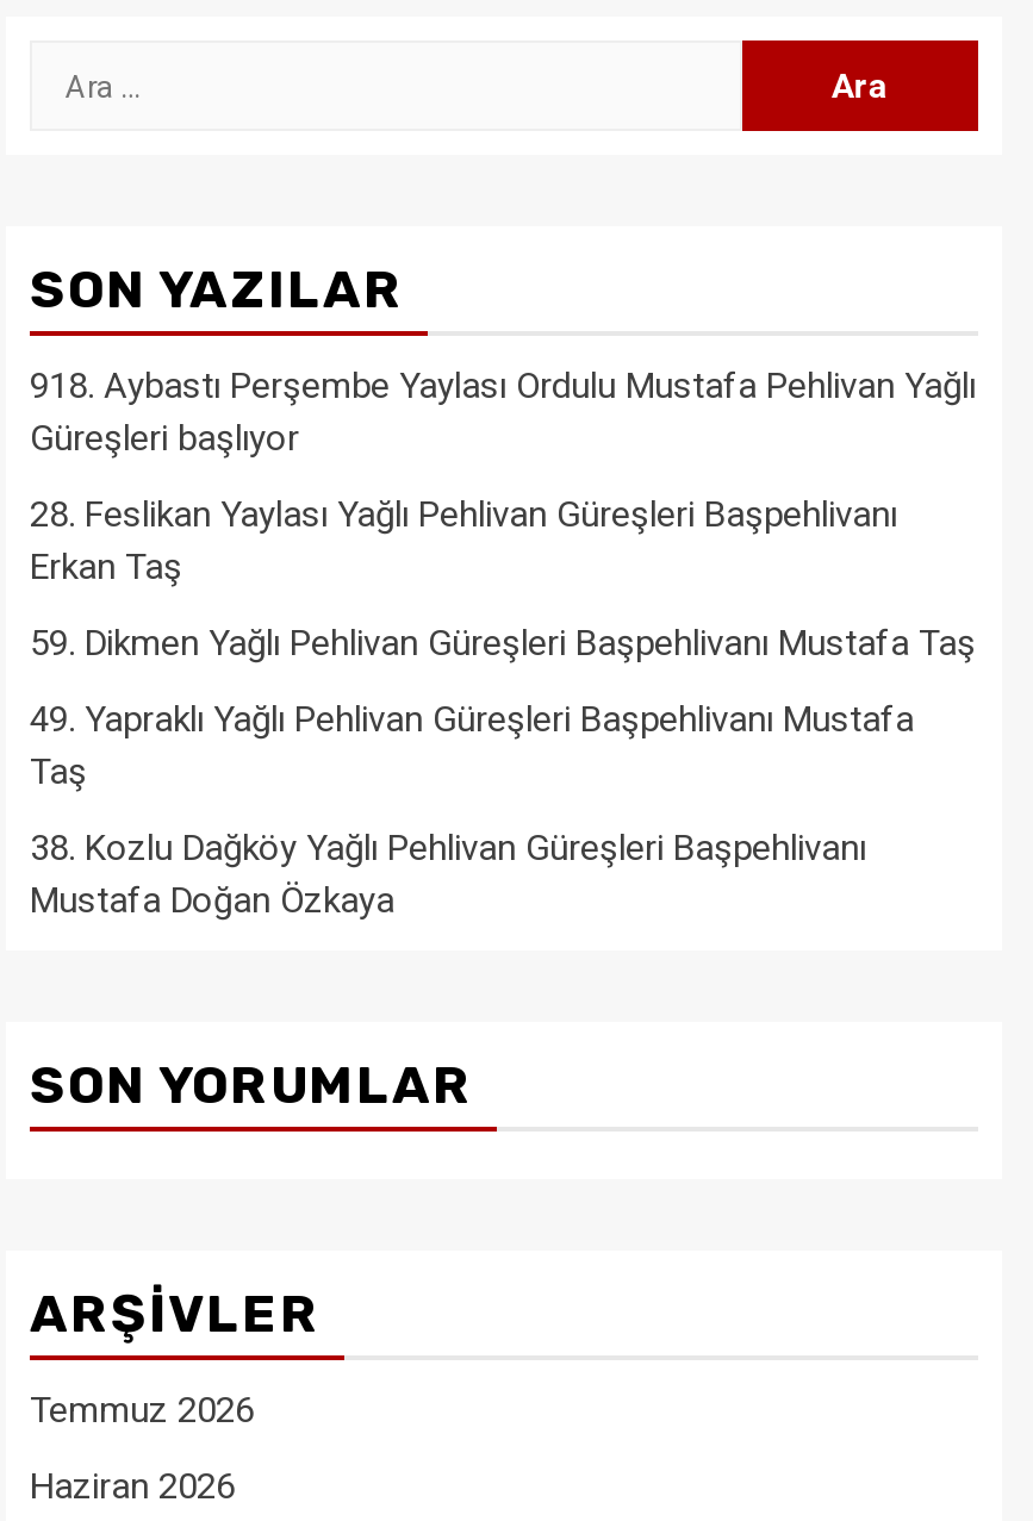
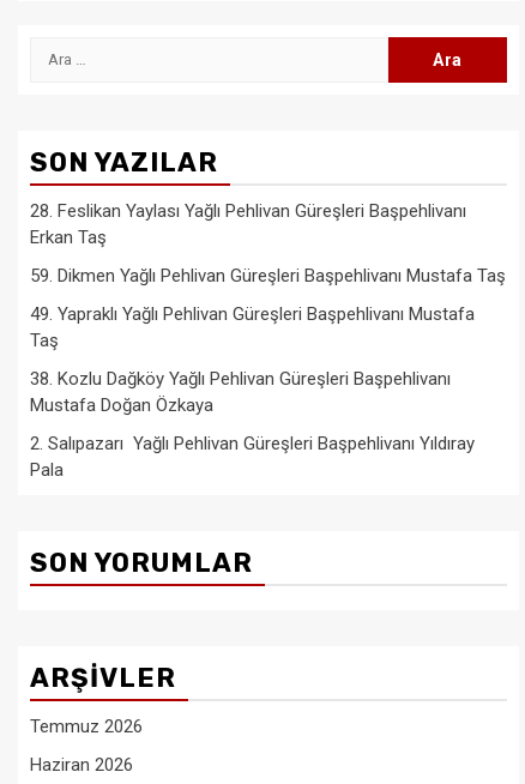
[30,366,976,461] 918. Aybastı Perşembe Yaylası Ordulu Mustafa Pehlivan Yağlı | Güreşleri başlıyor -> none
moved [30,495,976,924] -> [30,200,506,416]: 28. Feslikan Yaylası Yağlı Pehlivan Güreşleri Başpehlivanı | Erkan Taş | 59. Dikmen Yağlı Pehlivan Güreşleri Başpehlivanı Mustafa Taş | 49. Yapraklı Yağlı Pehlivan Güreşleri Başpehlivanı Mustafa | Taş | 38. Kozlu Dağköy Yağlı Pehlivan Güreşleri Başpehlivanı | Mustafa Doğan Özkaya
none -> [30,432,475,480] 2. Salıpazarı Yağlı Pehlivan Güreşleri Başpehlivanı Yıldıray | Pala

